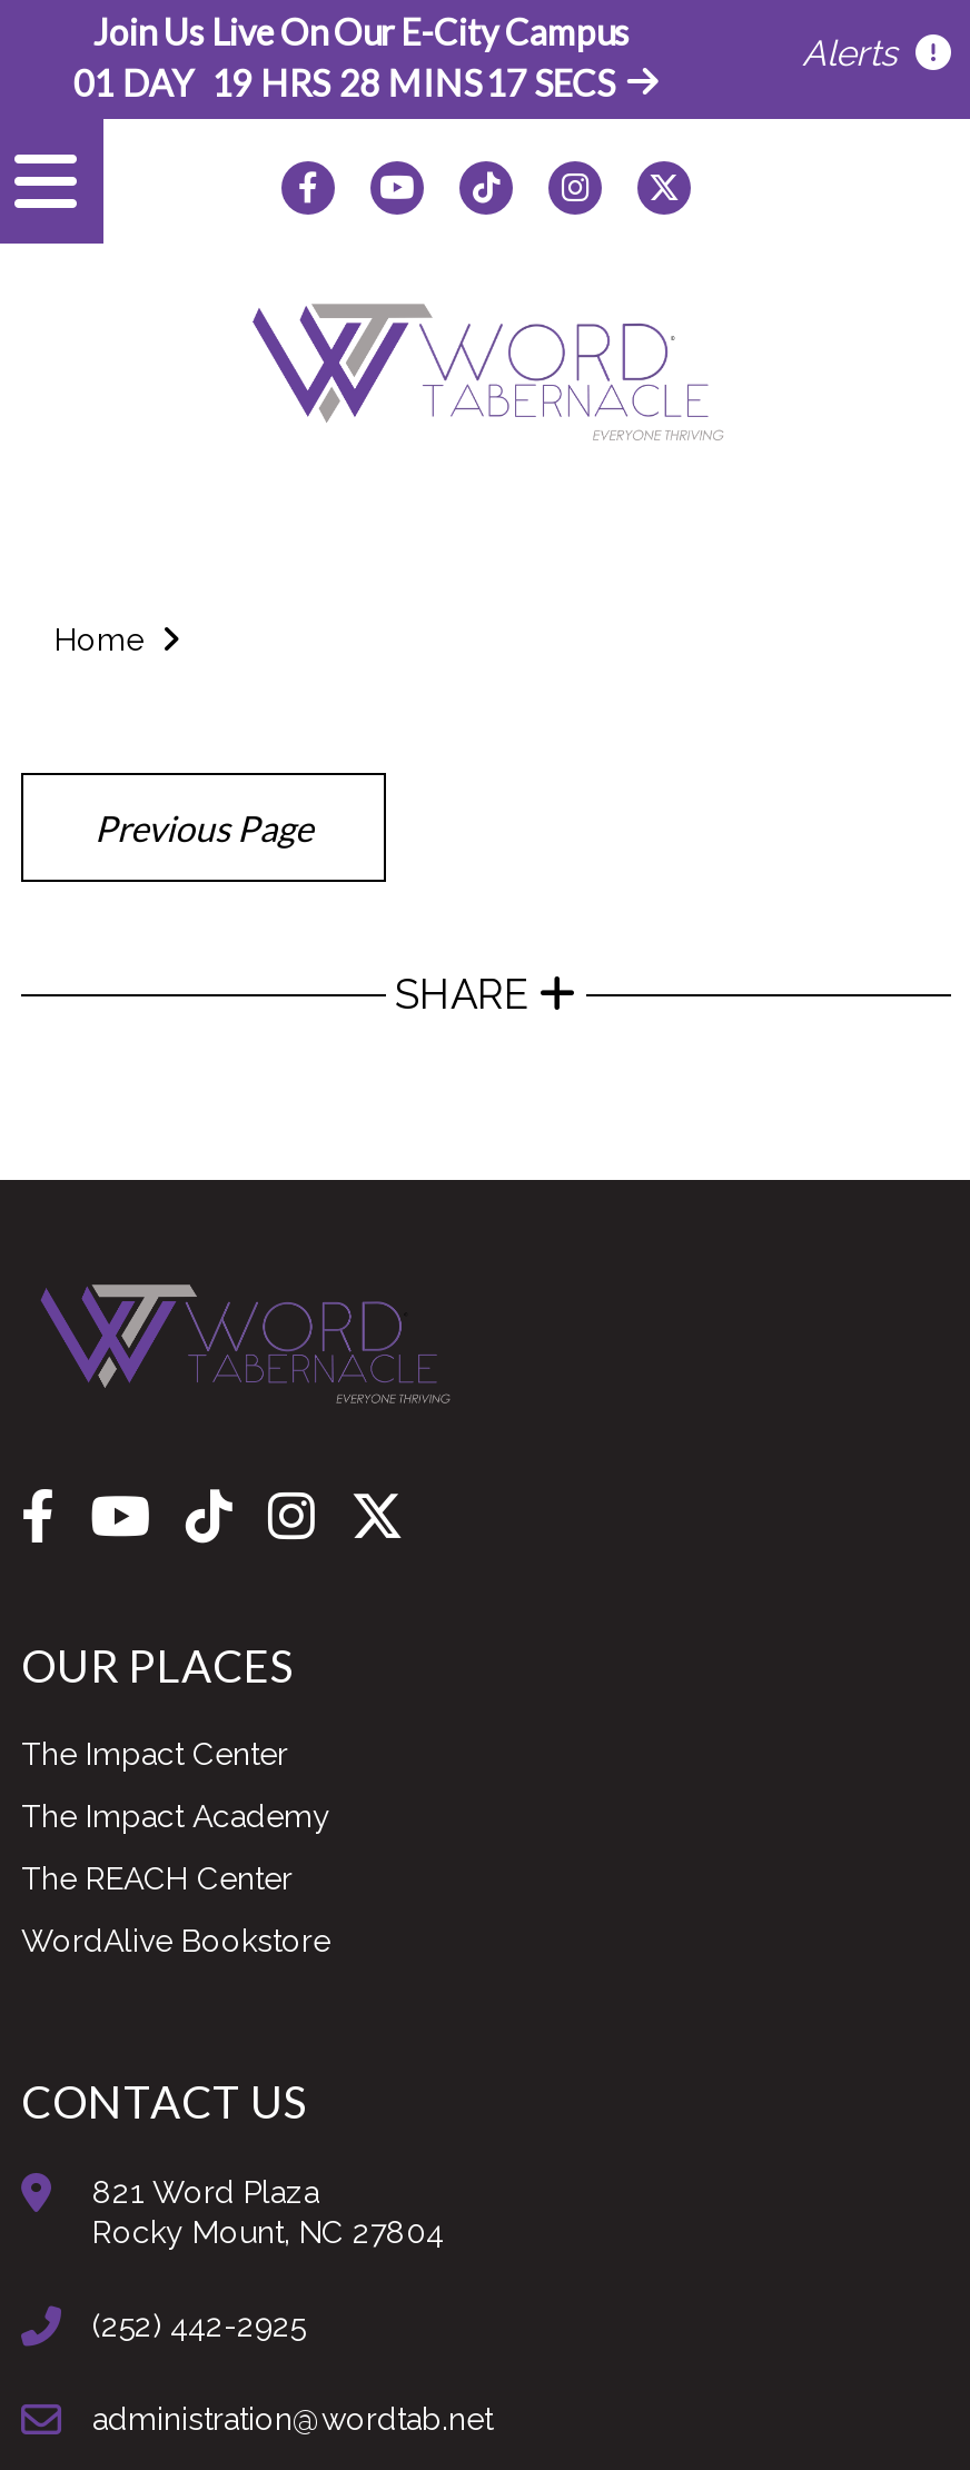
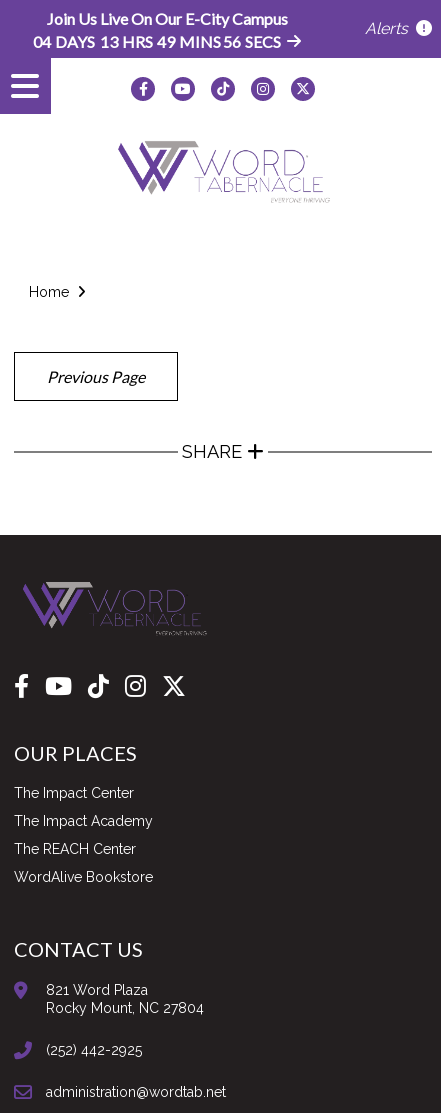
[73,62,614,104] 01 DAY 19 HRS 28 MINS 17 SECS -> [33,32,281,51] 04 DAYS 13 HRS 49 MINS 56 SECS

